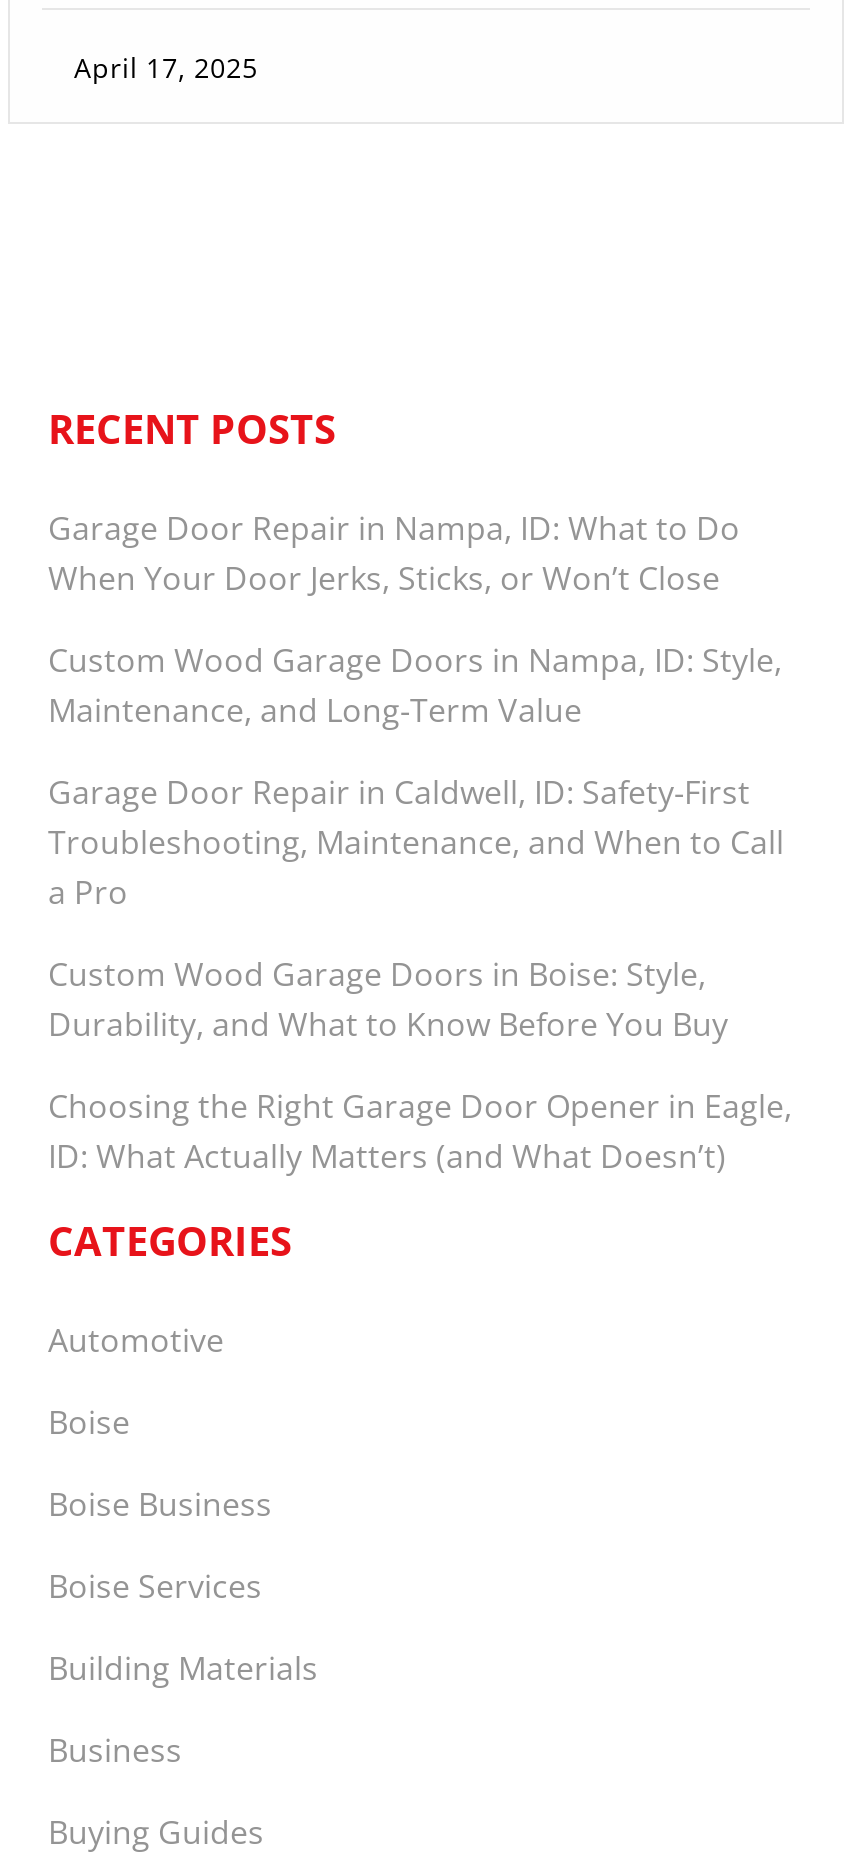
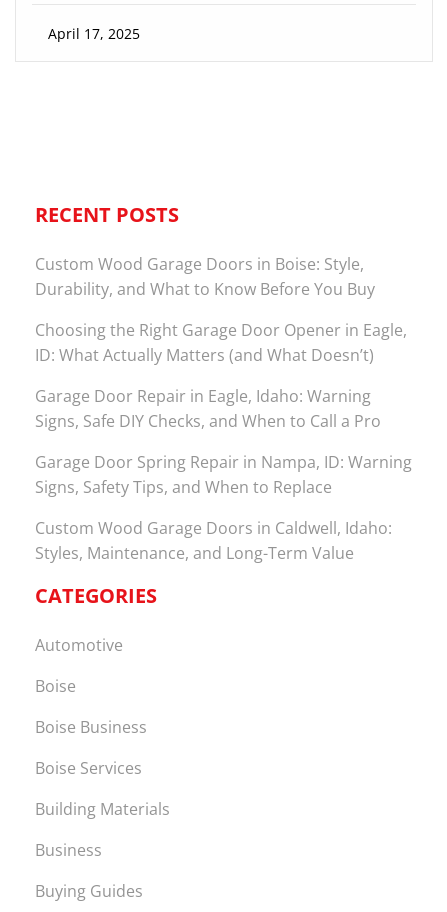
[48,506,784,914] Garage Door Repair in Nampa, ID: What to Do | When Your Door Jerks, Sticks, or Won’t Close | Custom Wood Garage Doors in Nampa, ID: Style, | Maintenance, and Long-Term Value | Garage Door Repair in Caldwell, ID: Safety-First | Troubleshooting, Maintenance, and When to Call | a Pro -> none
moved [48,952,792,1178] -> [35,253,407,366]: Custom Wood Garage Doors in Boise: Style, | Durability, and What to Know Before You Buy | Choosing the Right Garage Door Opener in Eagle, | ID: What Actually Matters (and What Doesn’t)
none -> [35,385,412,564] Garage Door Repair in Eagle, Idaho: Warning | Signs, Safe DIY Checks, and When to Call a Pro | Garage Door Spring Repair in Nampa, ID: Warning | Signs, Safety Tips, and When to Replace | Custom Wood Garage Doors in Caldwell, Idaho: | Styles, Maintenance, and Long-Term Value

